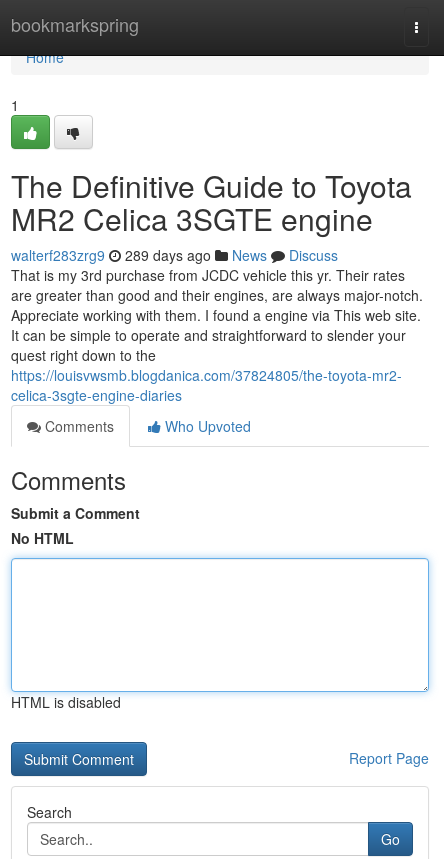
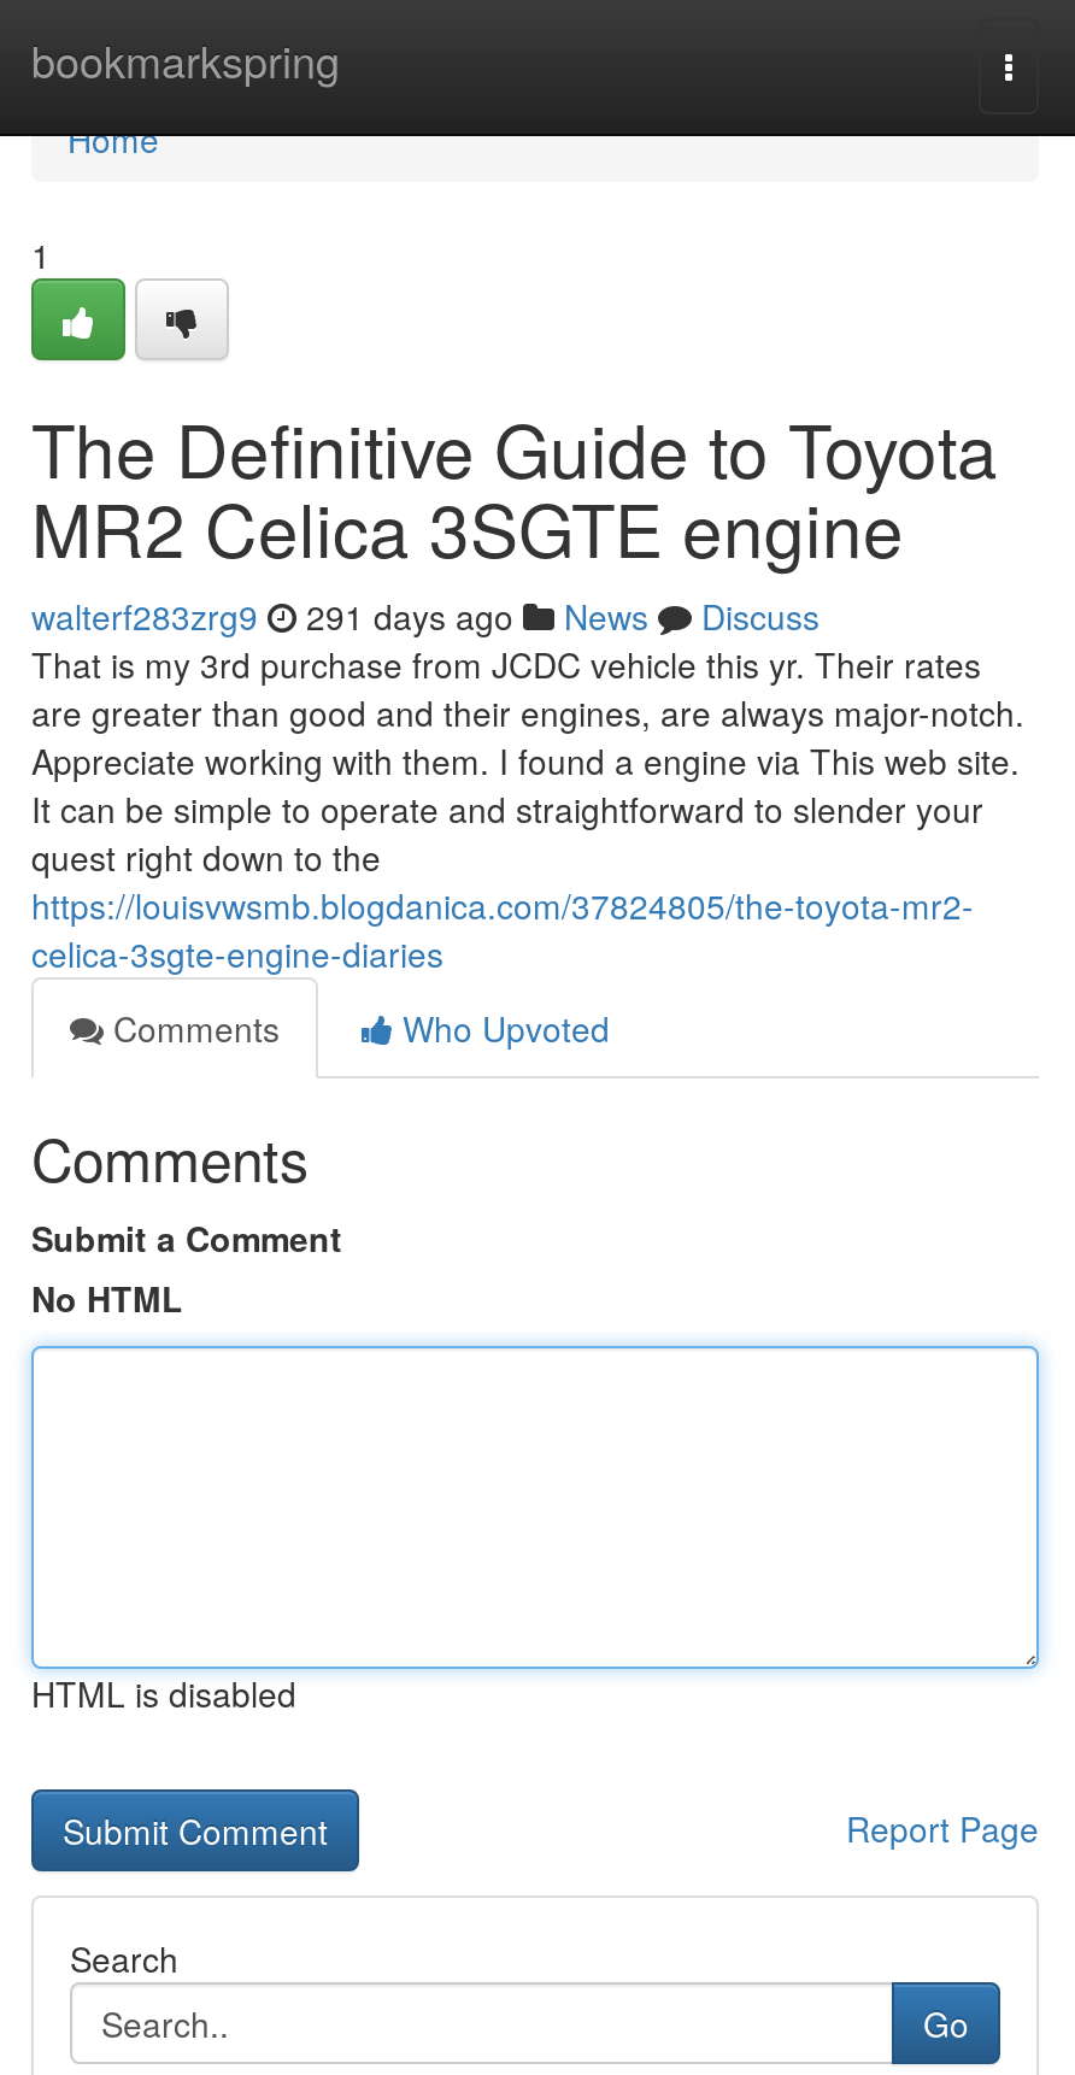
[11,245,338,265] walterf283zrg9 289 days ago News Discuss -> [31,592,820,640] walterf283zrg9 291 days ago News Discuss

